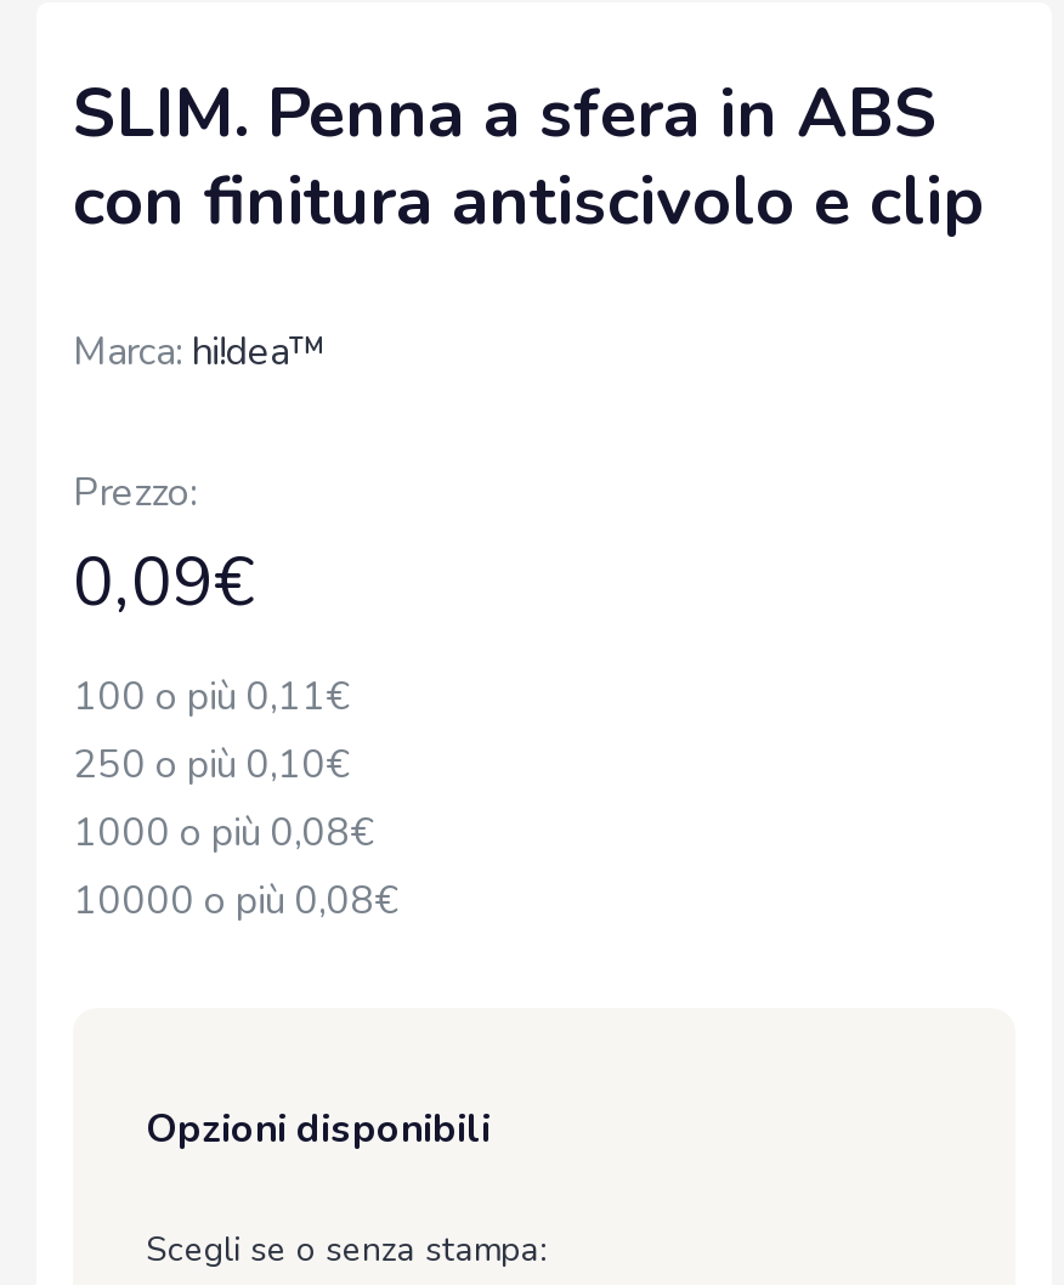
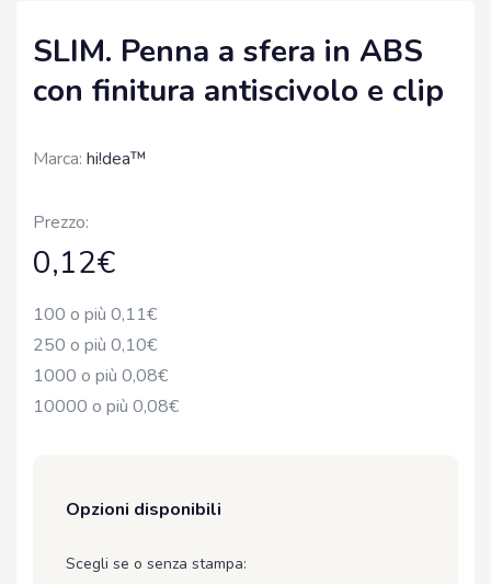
[73,537,255,629] 0,09€ -> [33,242,115,284] 0,12€

